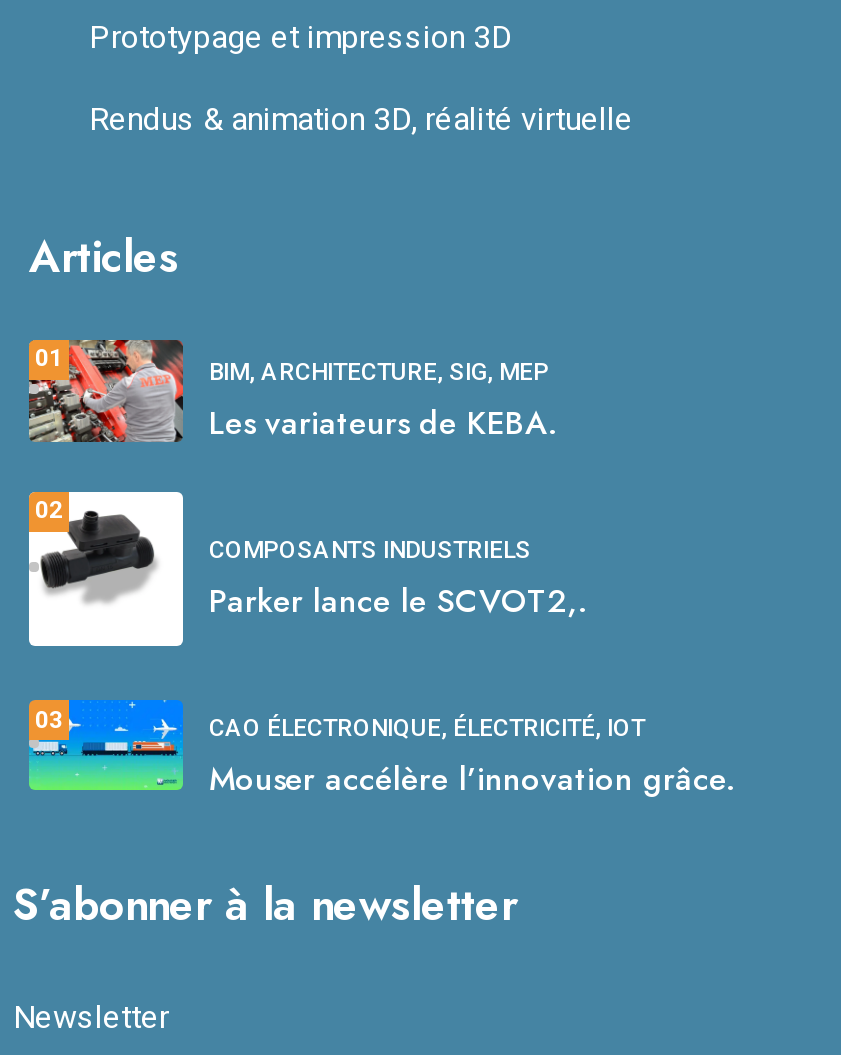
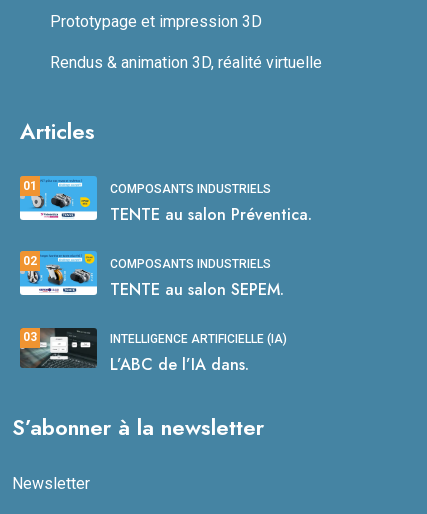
[27,338,555,447] [image] | BIM, ARCHITECTURE, SIG, MEP | Les variateurs de KEBA. -> [19,175,312,226] [image] | COMPOSANTS INDUSTRIELS | TENTE au salon Préventica.
[27,490,585,648] [image] | Parker lance le SCVOT2,. -> [20,251,284,301] [image] | TENTE au salon SEPEM.
[27,698,733,802] [image] | CAO ÉLECTRONIQUE, ÉLECTRICITÉ, IOT | Mouser accélère l’innovation grâce. -> [19,327,287,376] [image] | INTELLIGENCE ARTIFICIELLE (IA) | L’ABC de l’IA dans.

